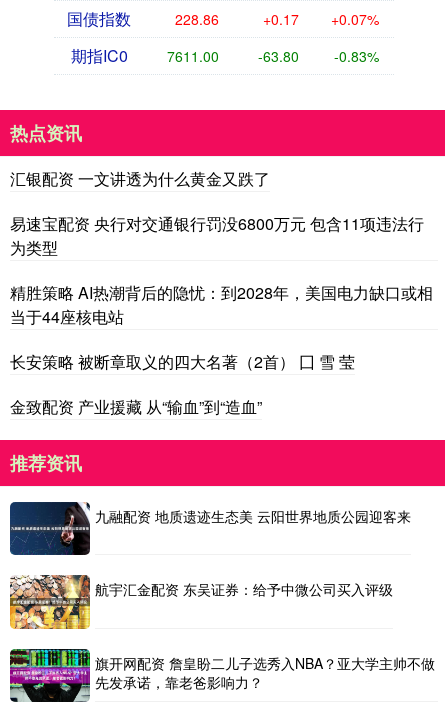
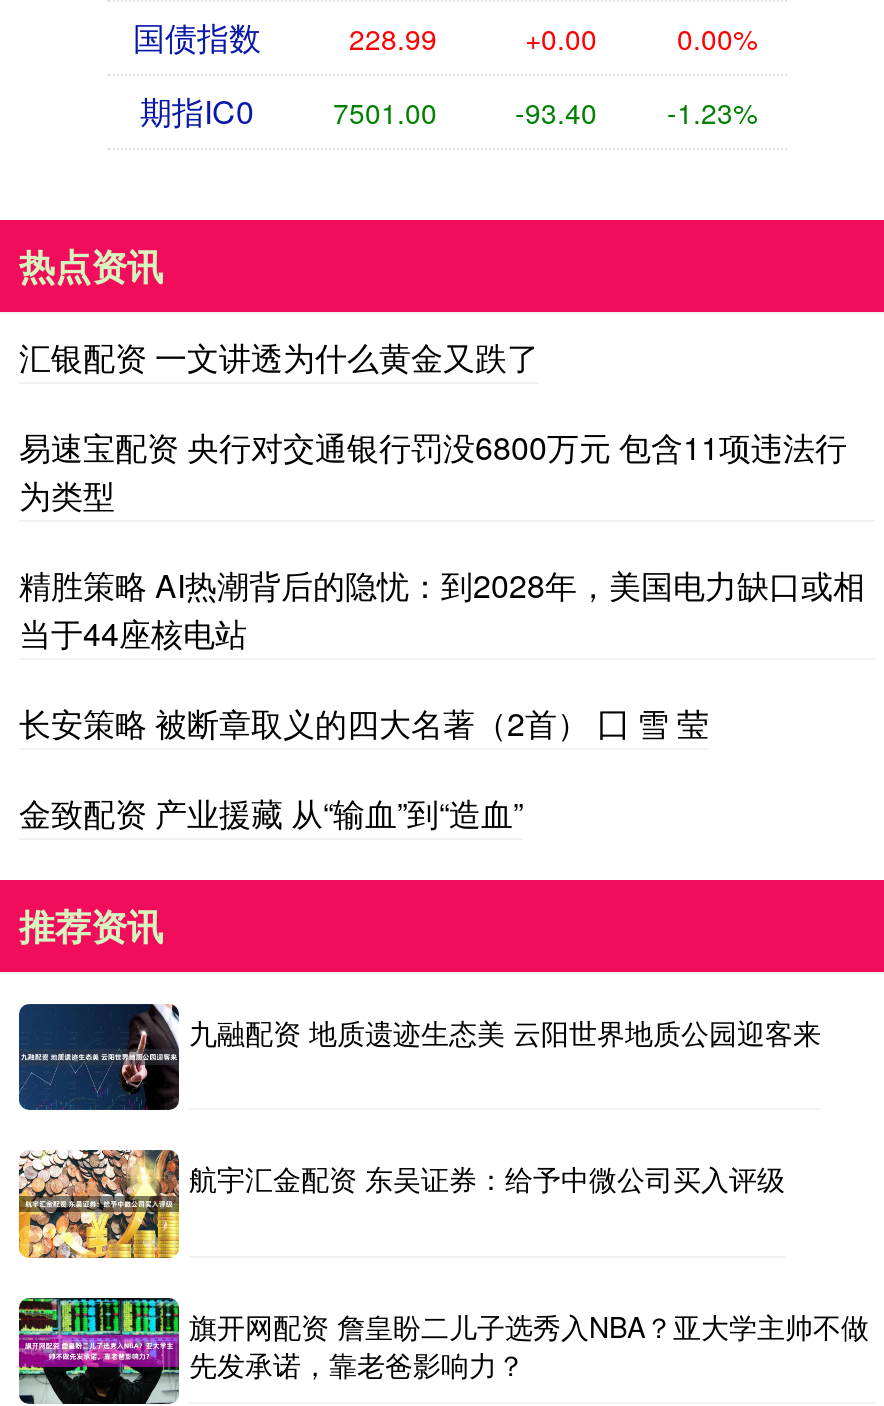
[175,9,219,29] 228.86 -> [349,18,437,58] 228.99
[263,9,299,29] +0.17 -> [525,18,597,58] +0.00
[331,9,379,29] +0.07% -> [677,18,757,58] 0.00%
[167,46,219,66] 7611.00 -> [333,92,437,132] 7501.00
[258,46,299,66] -63.80 -> [515,92,597,132] -93.40
[334,46,379,66] -0.83% -> [667,92,757,132] -1.23%

